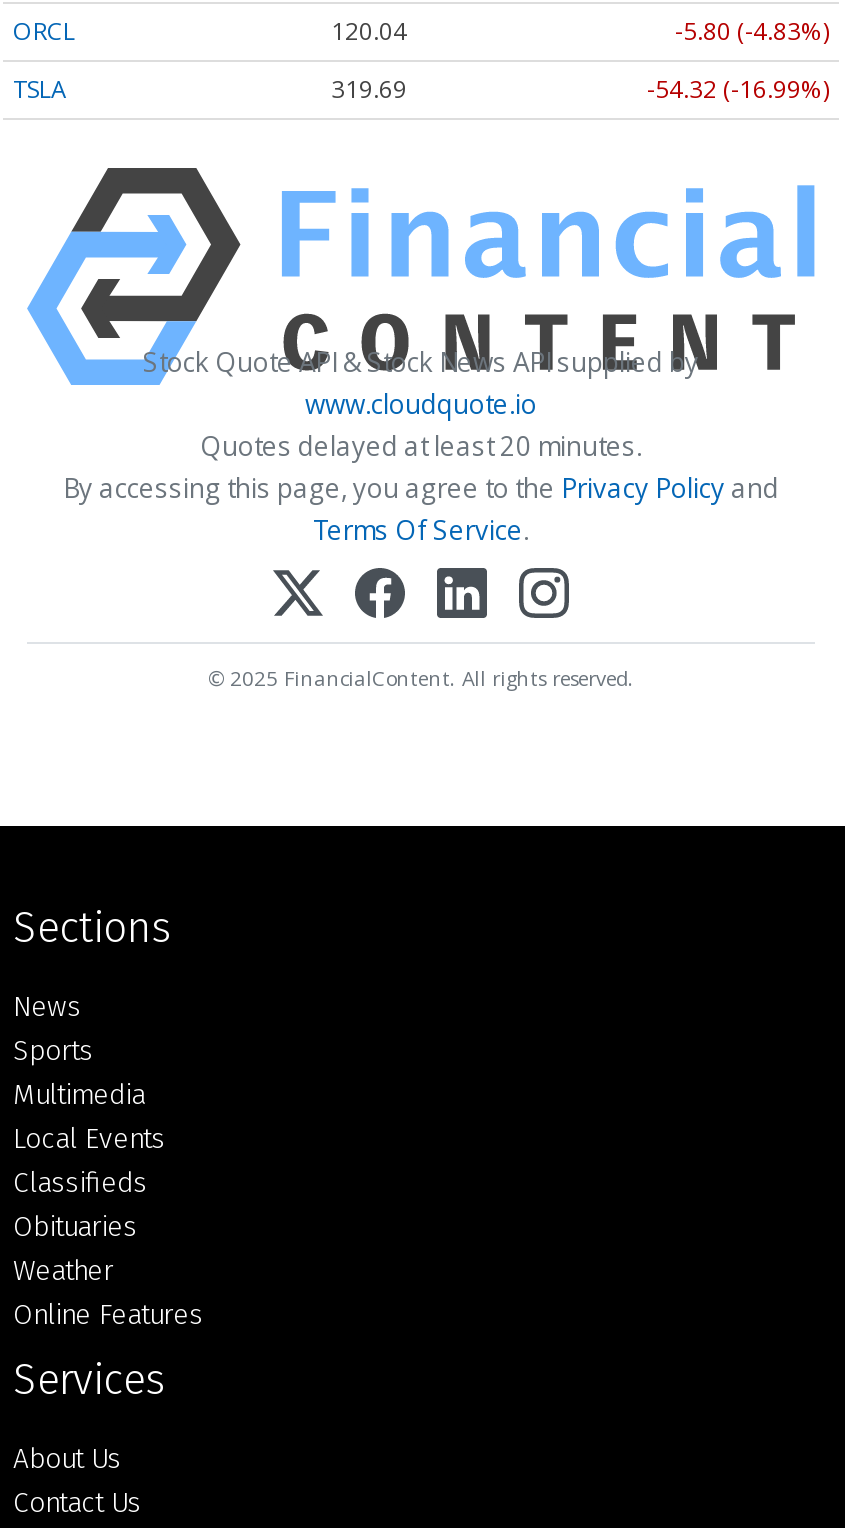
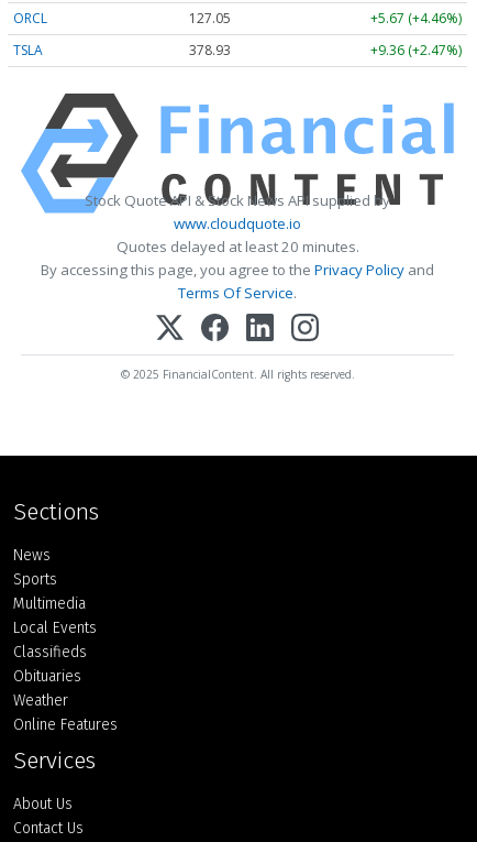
[331,14,407,48] 120.04 -> [189,9,231,28] 127.05
[675,14,829,48] -5.80 (-4.83%) -> [370,9,462,28] +5.67 (+4.46%)
[331,72,407,106] 319.69 -> [189,41,231,59] 378.93
[647,72,829,106] -54.32 (-16.99%) -> [370,41,462,59] +9.36 (+2.47%)

